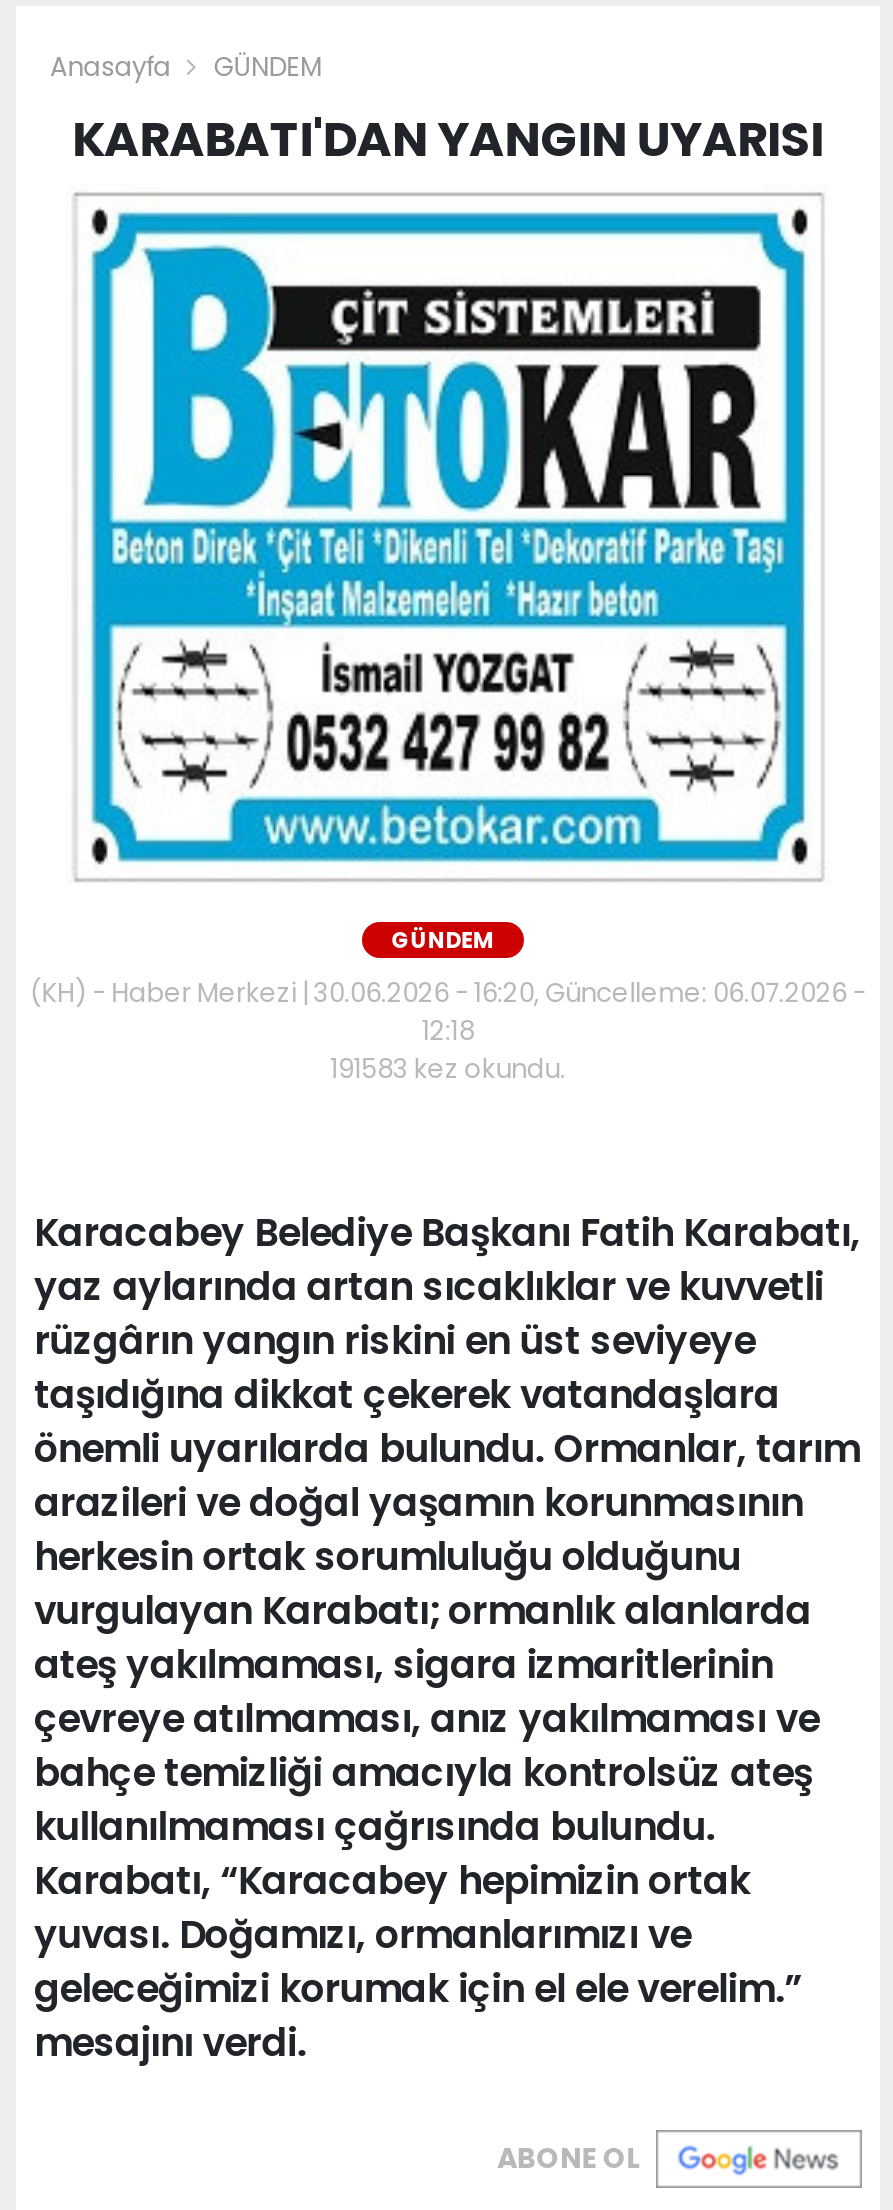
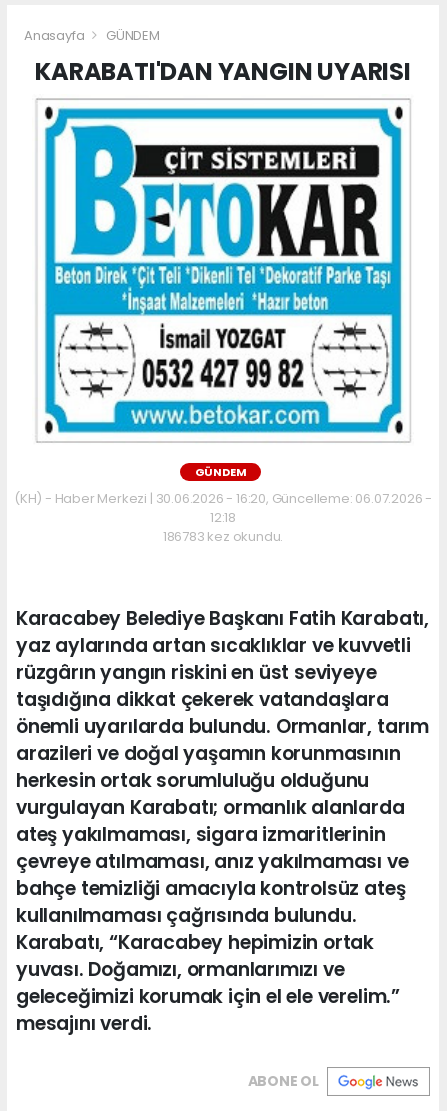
[330,1050,566,1088] 191583 kez okundu. -> [163,527,283,546] 186783 kez okundu.

